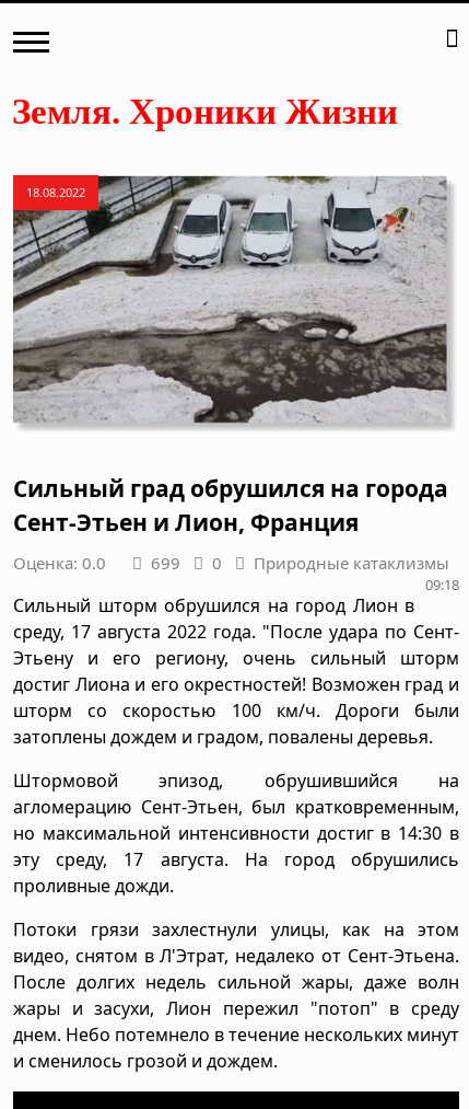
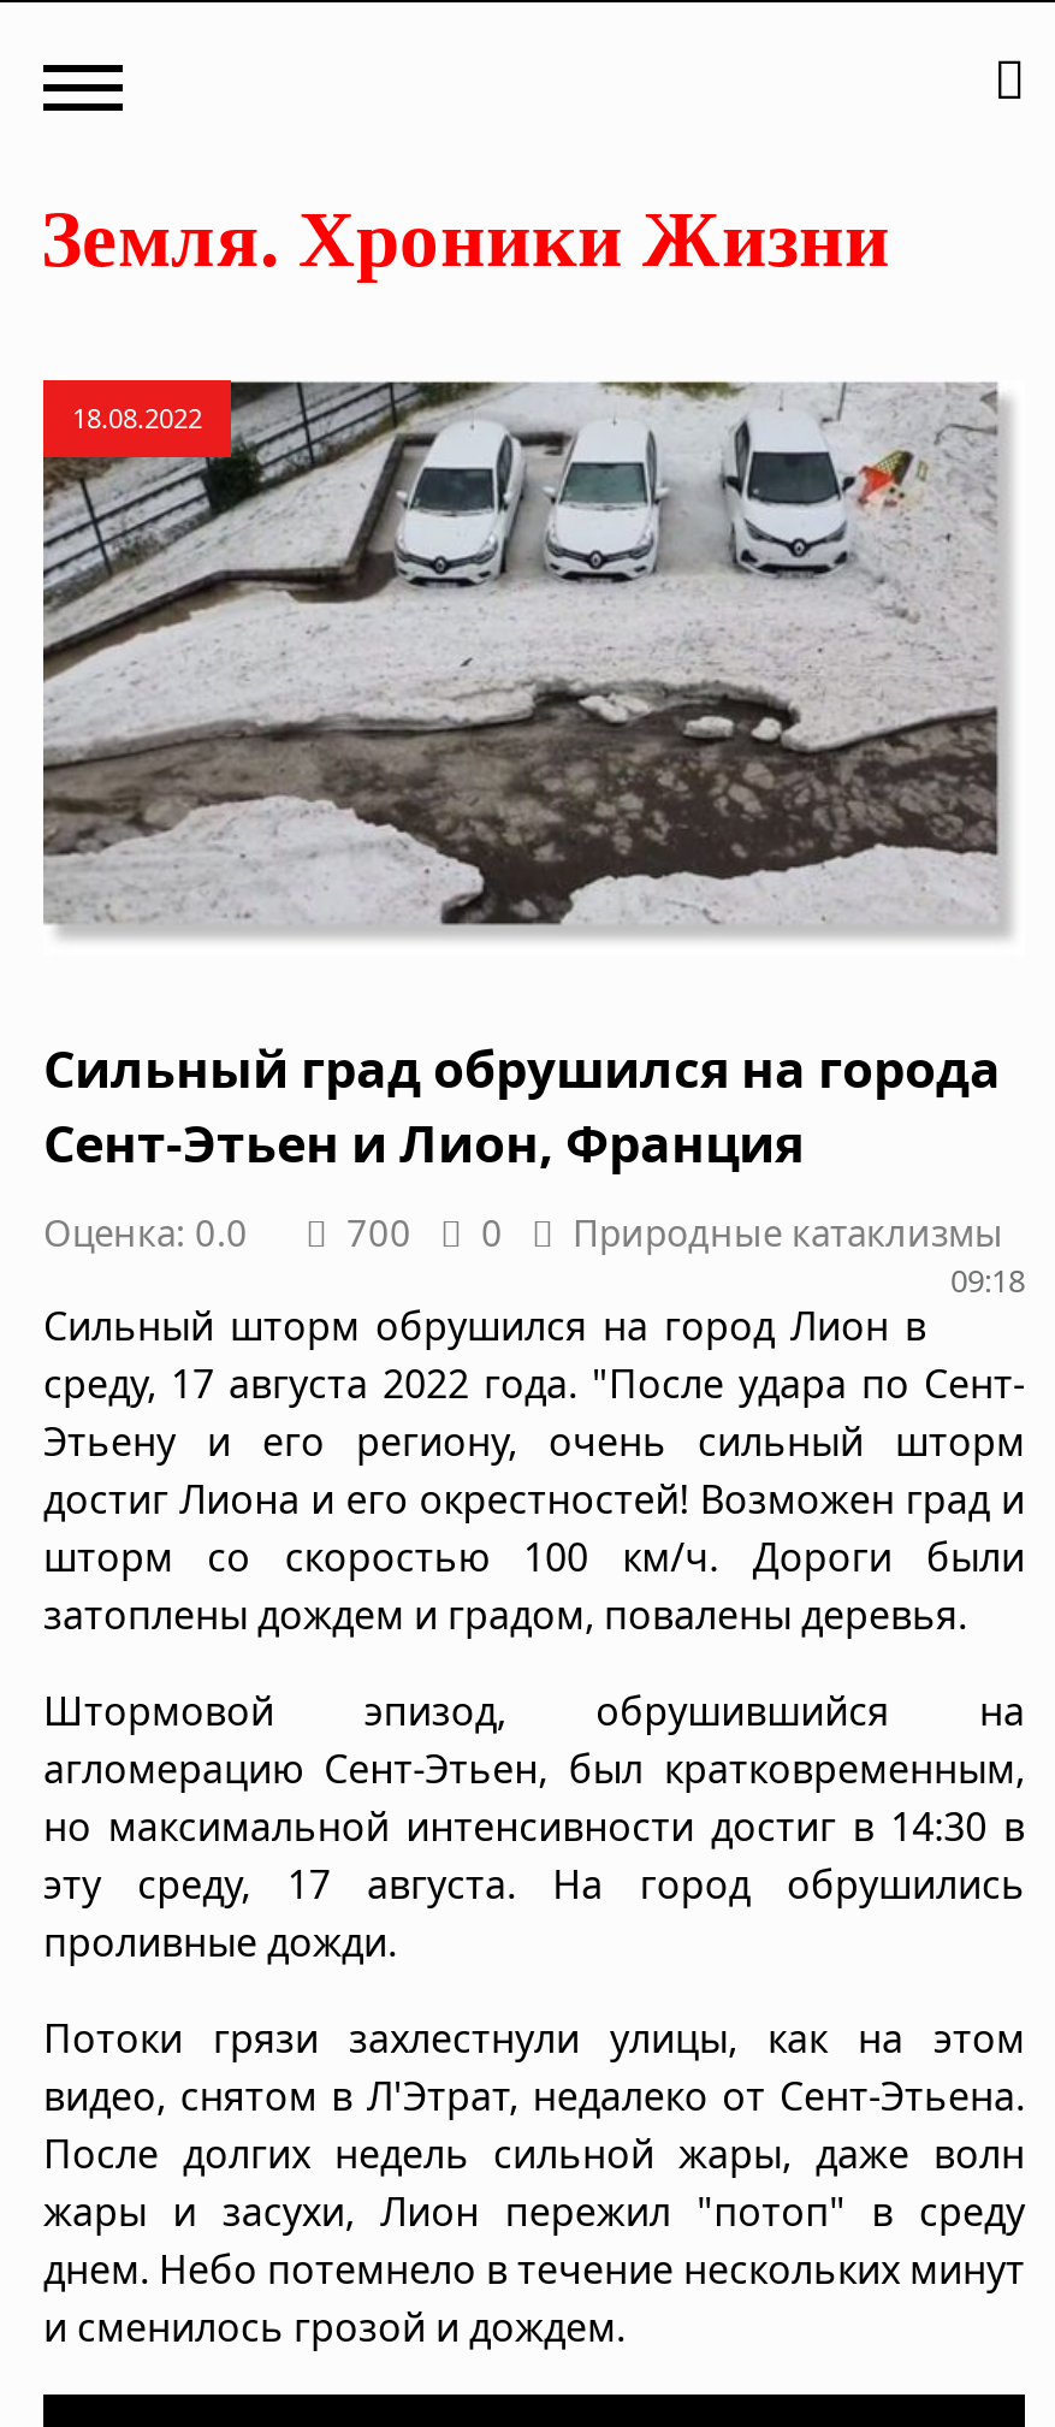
[13,551,449,573] Оценка: 0.0 699 0 Природные катаклизмы -> [43,1207,1003,1255] Оценка: 0.0 700 0 Природные катаклизмы

